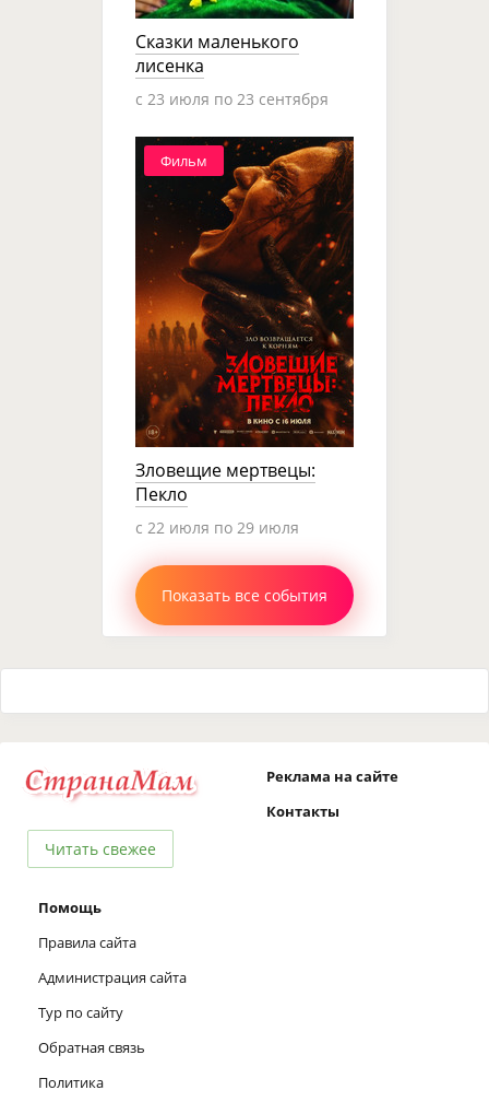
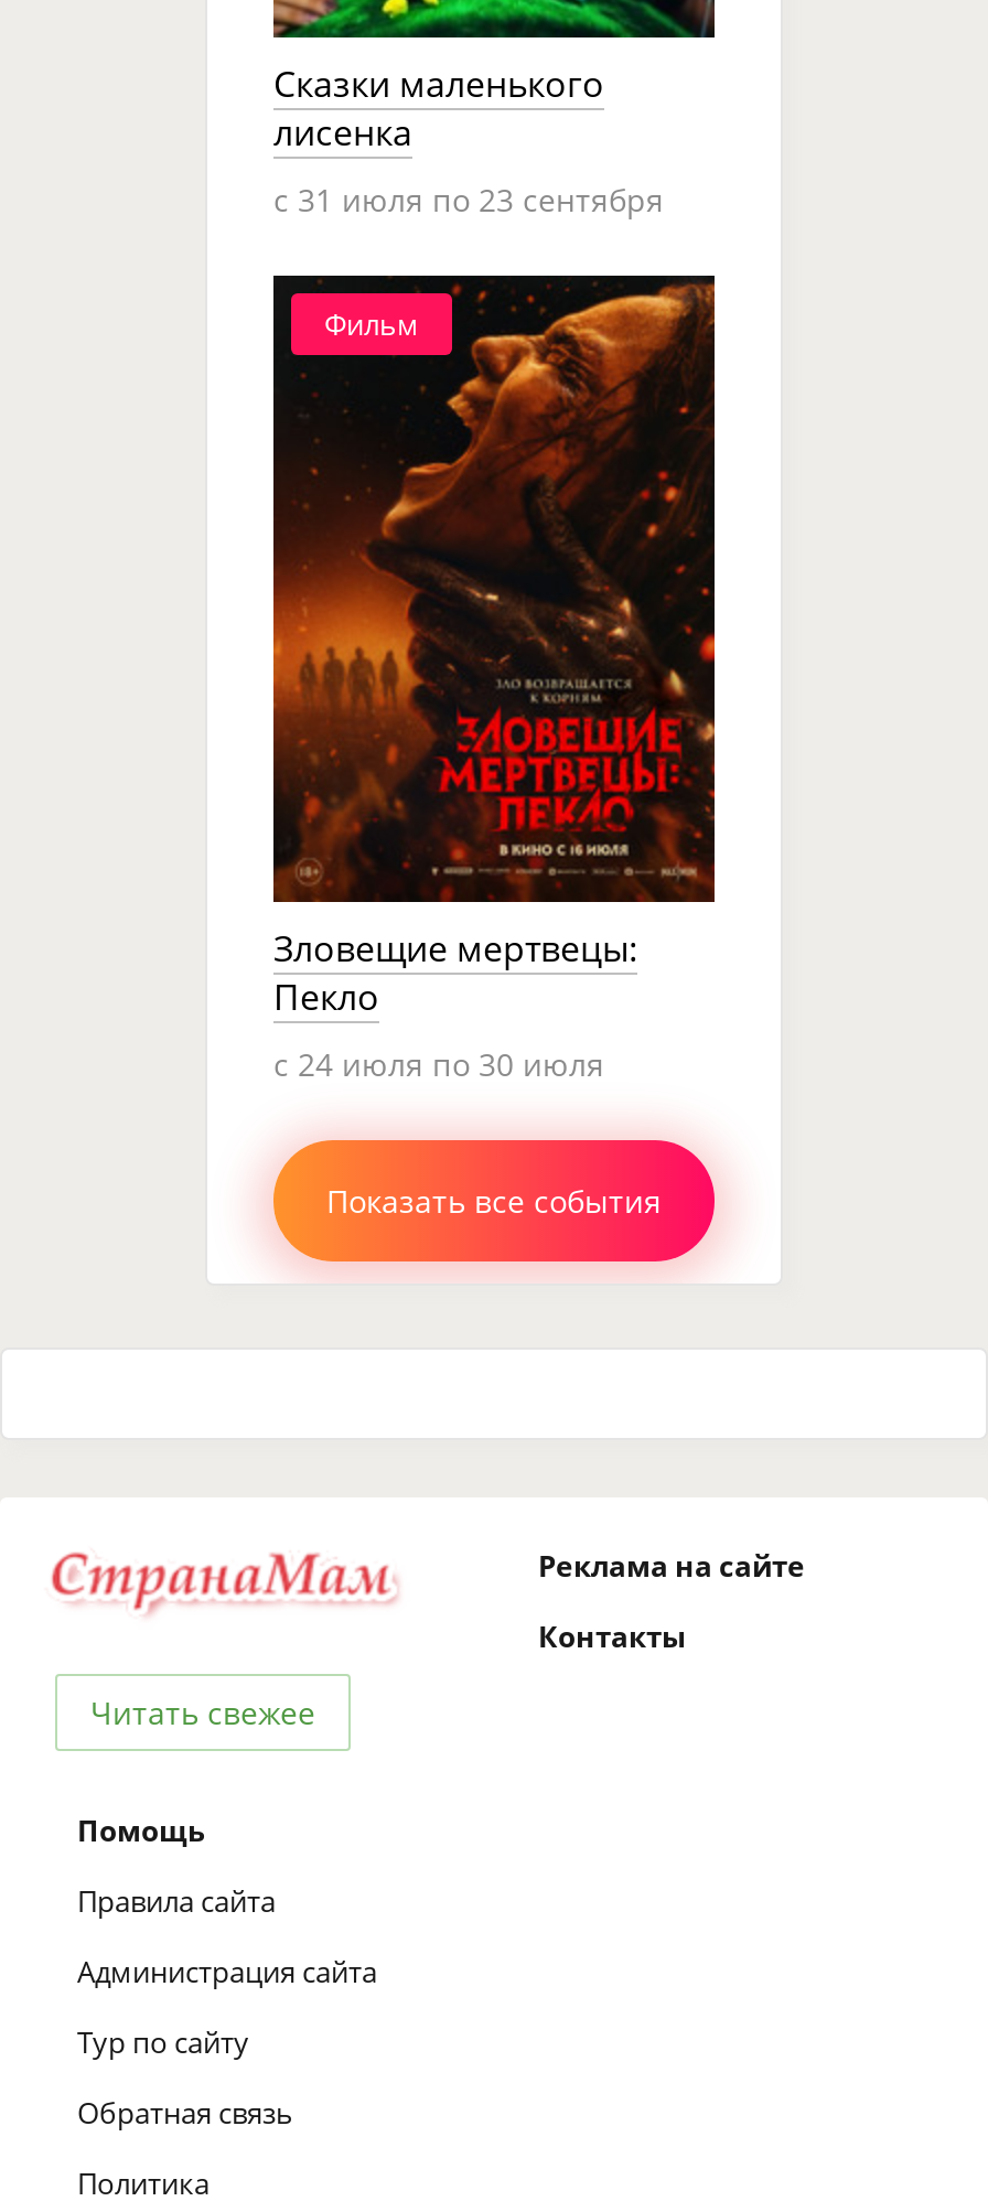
[135,88,329,109] c 23 июля по 23 сентября -> [273,178,664,220] c 31 июля по 23 сентября
[135,517,299,538] c 22 июля по 29 июля -> [273,1043,604,1085] c 24 июля по 30 июля

